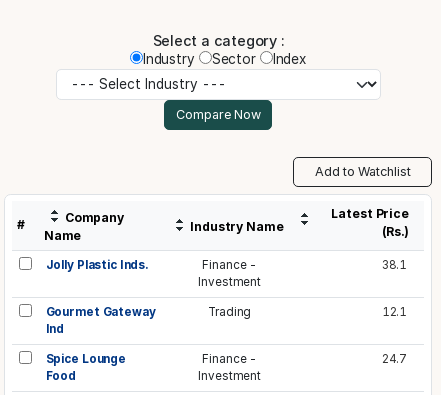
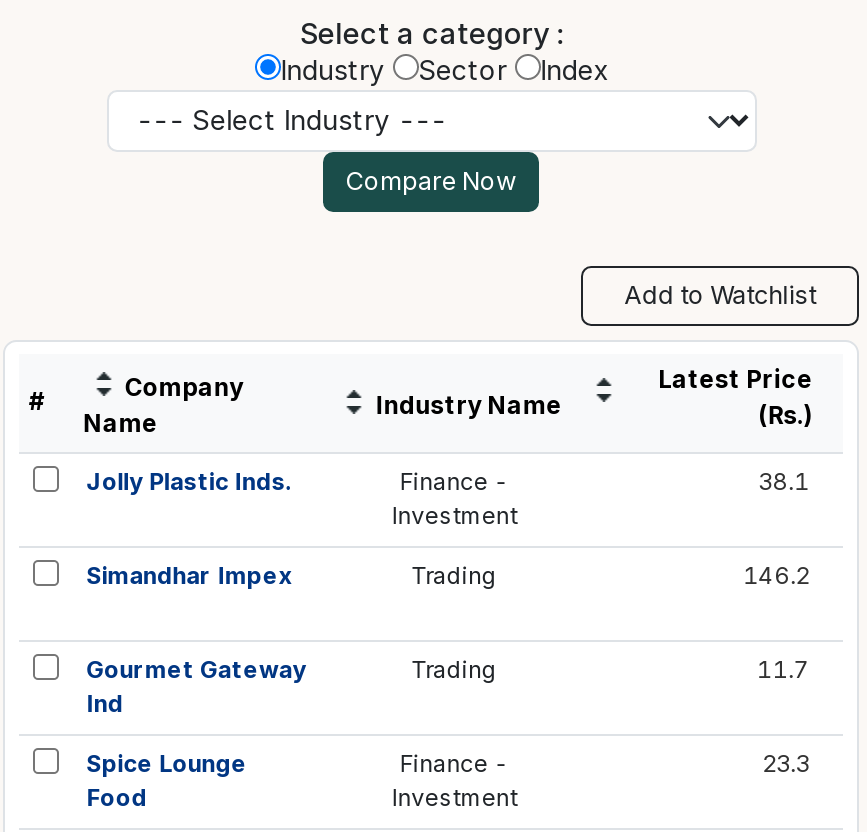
none -> [86,563,809,591] Simandhar Impex | Trading | 146.2
[382,305,407,319] 12.1 -> [756,657,809,685] 11.7
[382,352,407,366] 24.7 -> [762,751,809,779] 23.3

